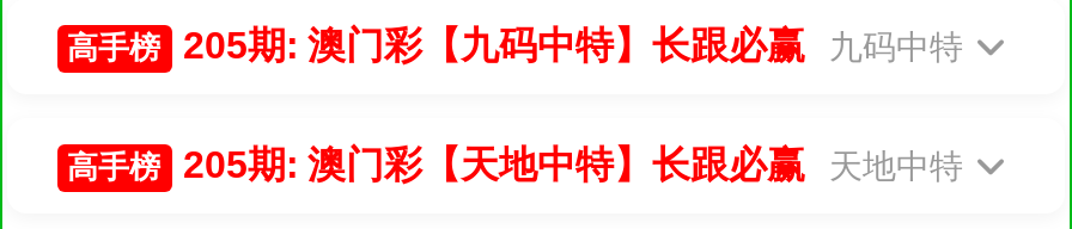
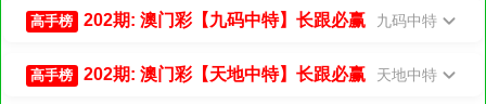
[183,25,805,65] 205期: 澳门彩【九码中特】长跟必赢 -> [83,11,365,30] 202期: 澳门彩【九码中特】长跟必赢
[183,144,805,184] 205期: 澳门彩【天地中特】长跟必赢 -> [83,65,365,84] 202期: 澳门彩【天地中特】长跟必赢

